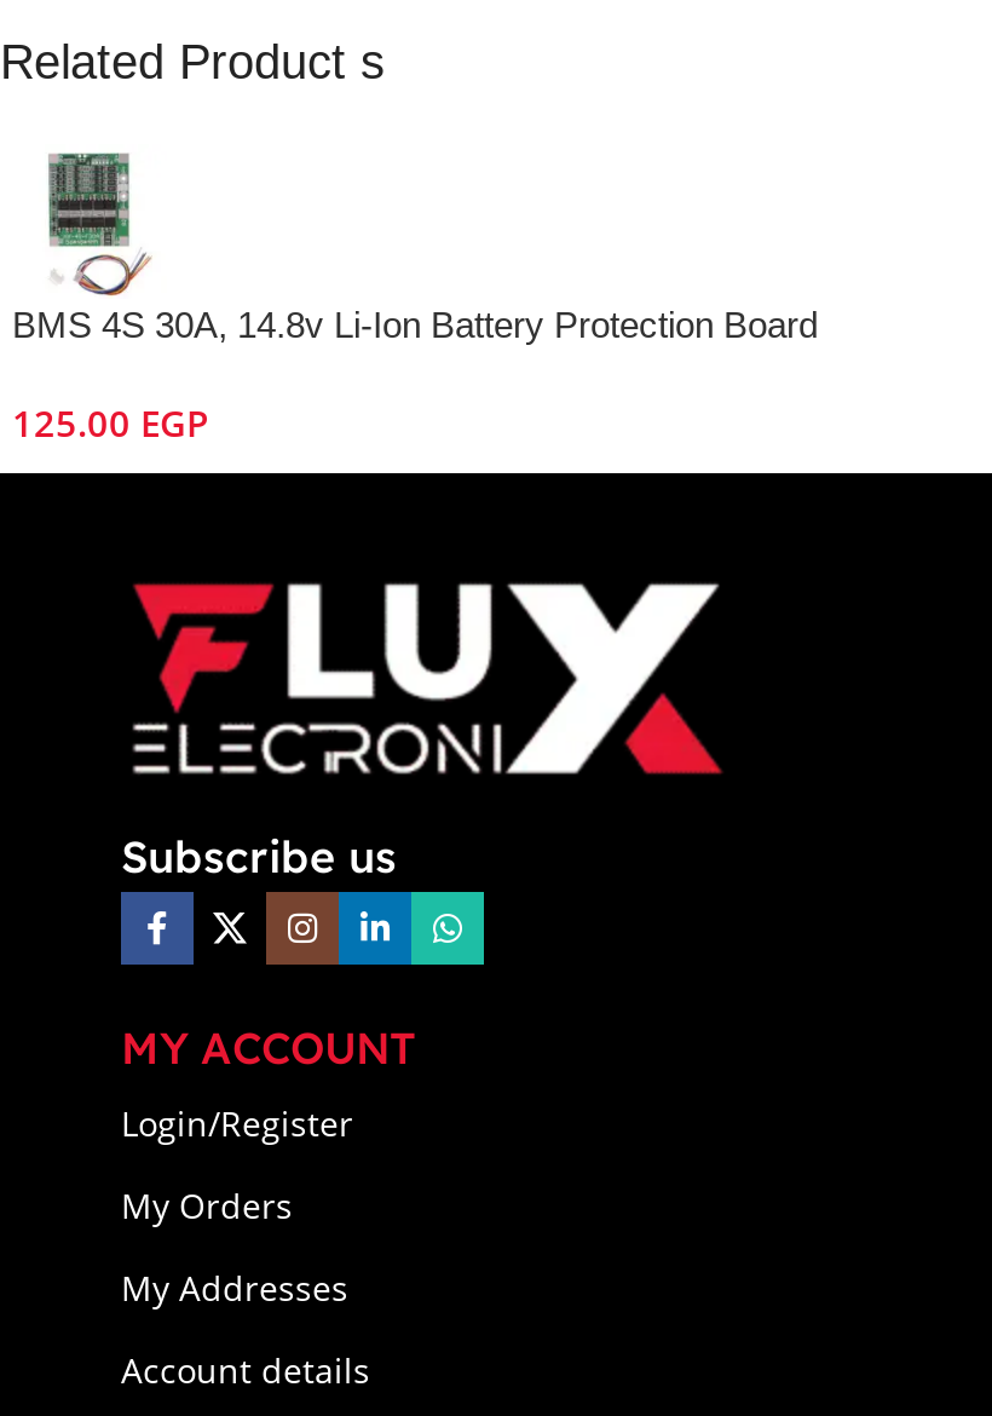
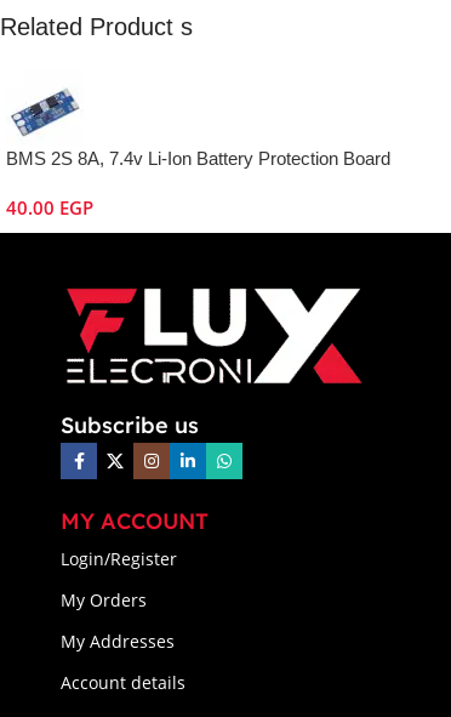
[12,151,818,346] [image] | BMS 4S 30A, 14.8v Li-Ion Battery Protection Board -> [6,73,390,169] [image] | BMS 2S 8A, 7.4v Li-Ion Battery Protection Board
[12,399,208,447] 125.00 EGP -> [6,196,93,220] 40.00 EGP

